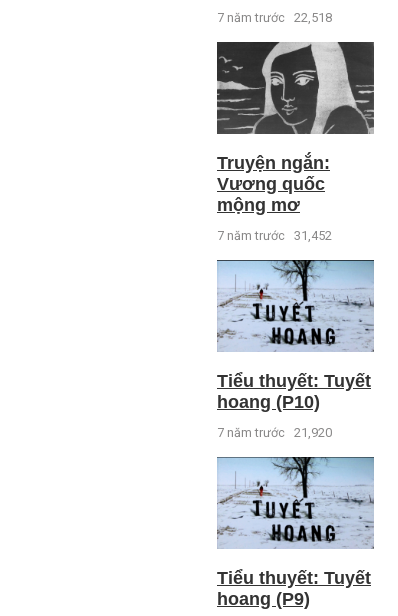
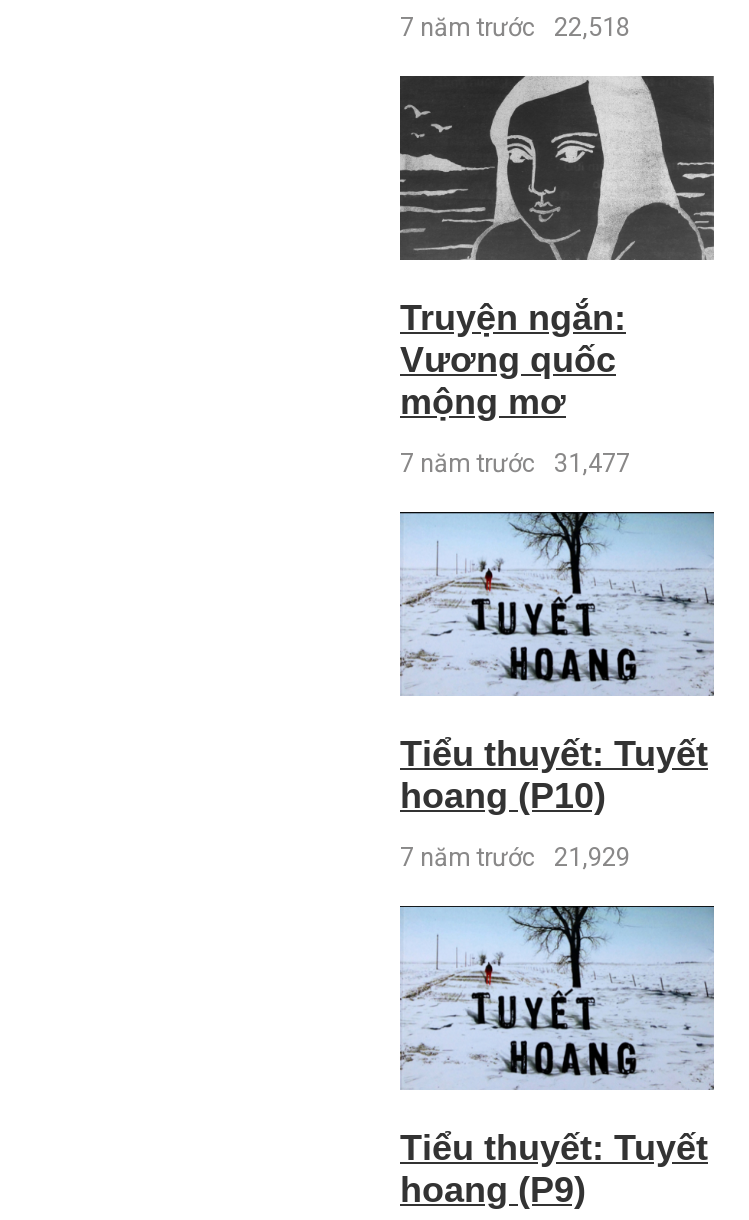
[217,228,332,243] 7 năm trước 31,452 -> [400,448,630,478] 7 năm trước 31,477
[217,425,332,440] 7 năm trước 21,920 -> [400,842,630,872] 7 năm trước 21,929

